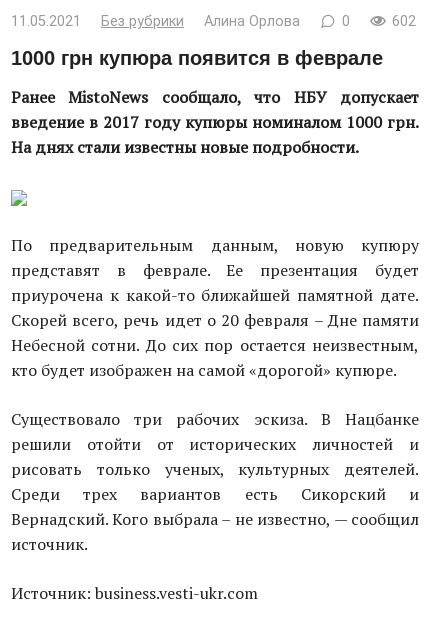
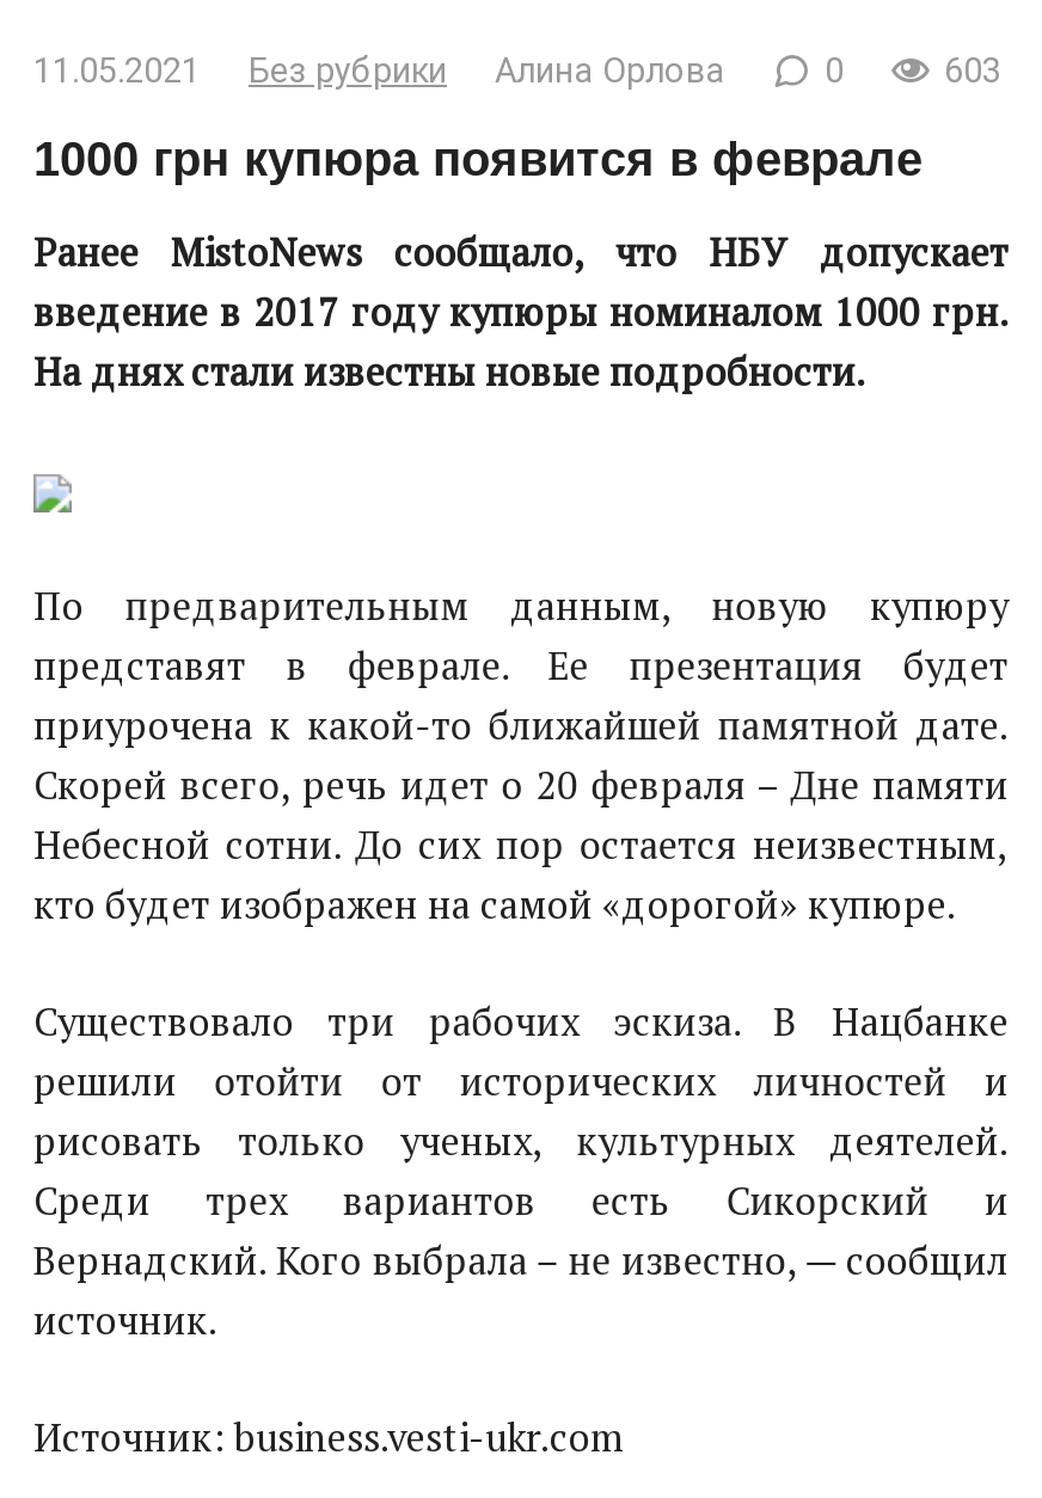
[392,13,416,30] 602 -> [944,51,1001,92] 603

